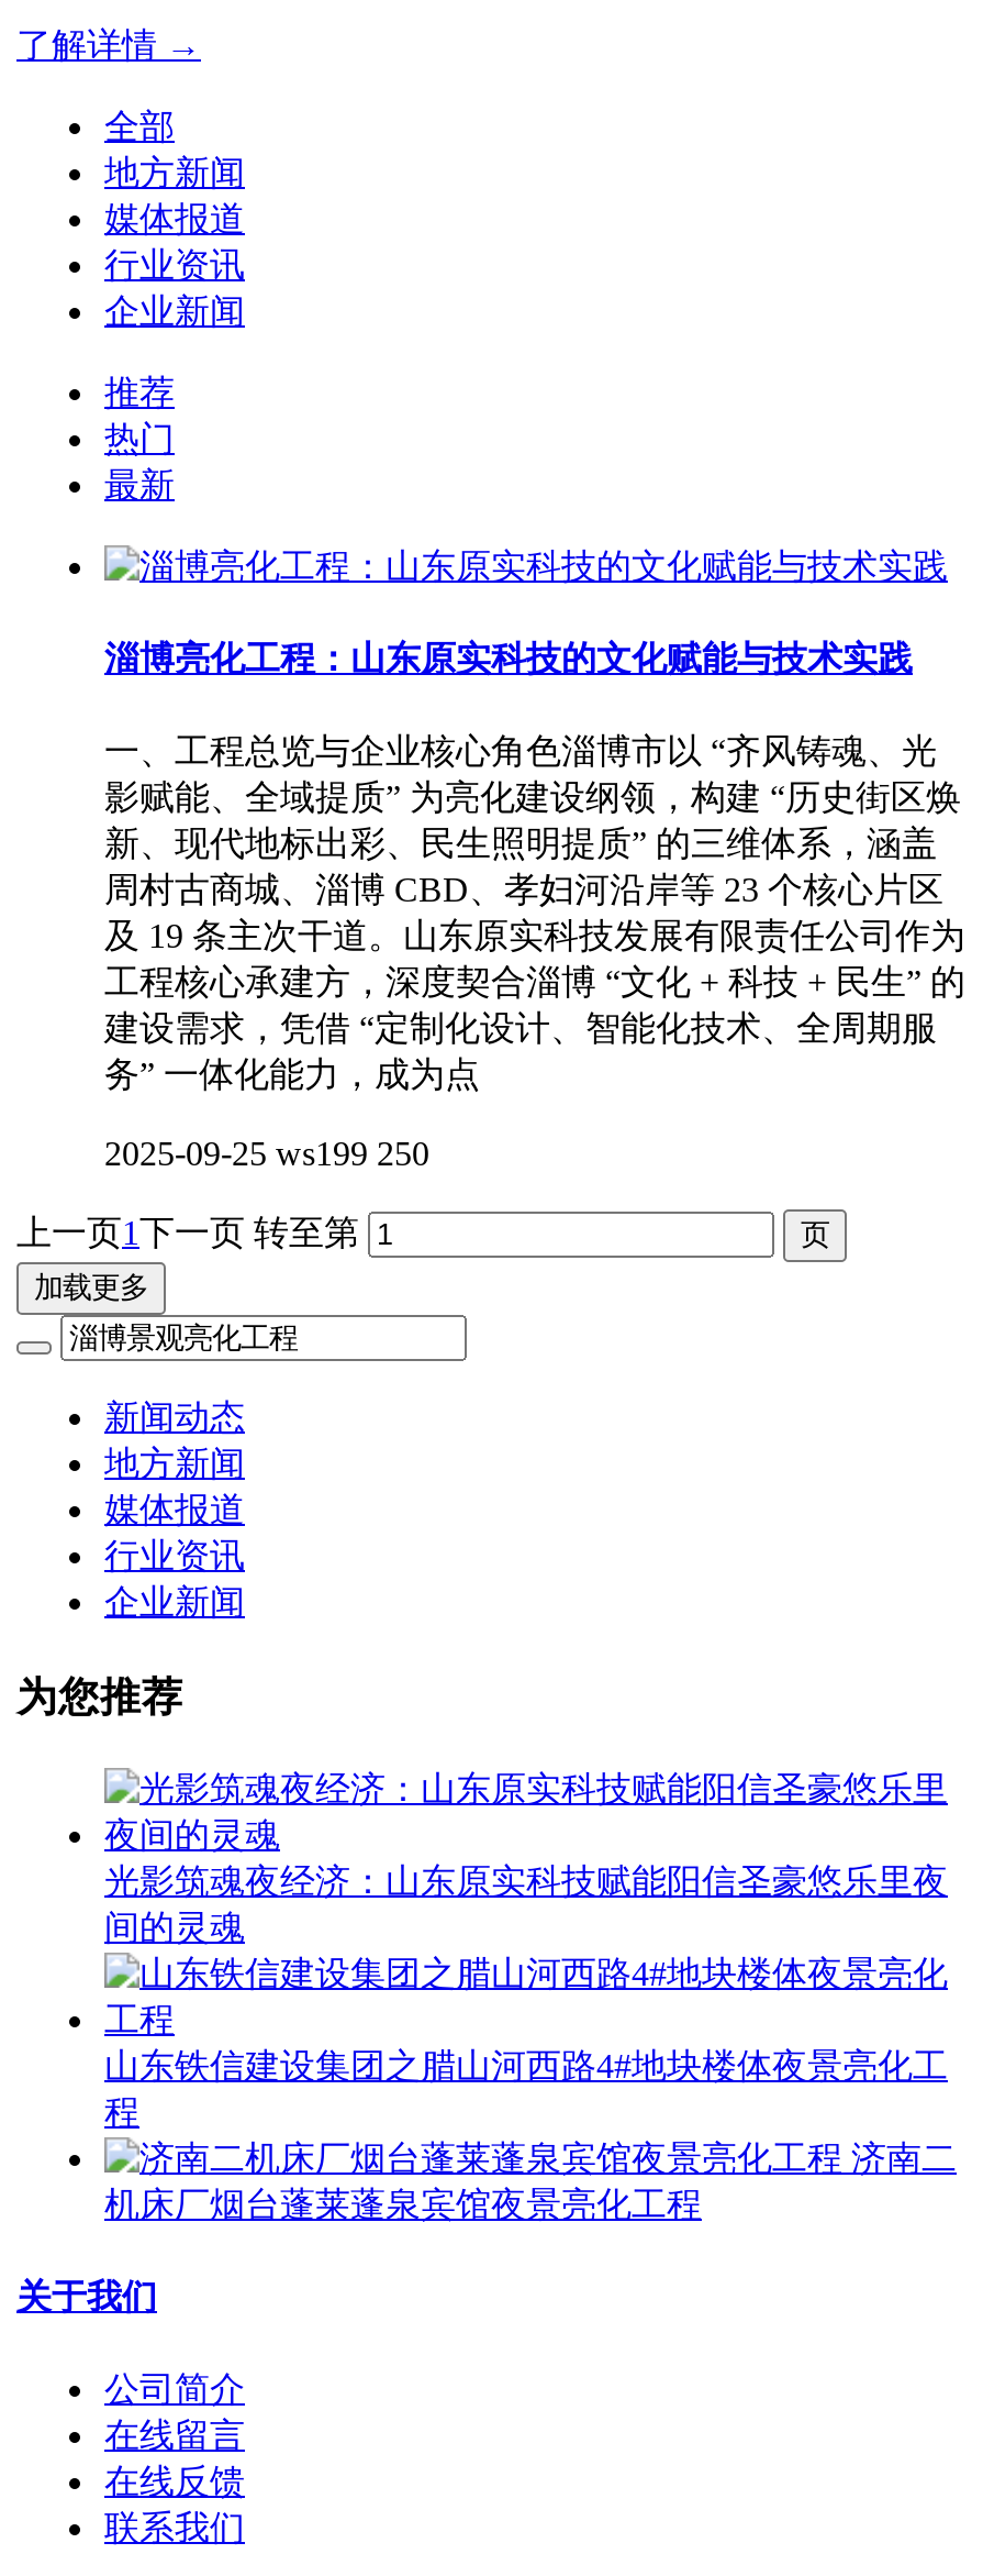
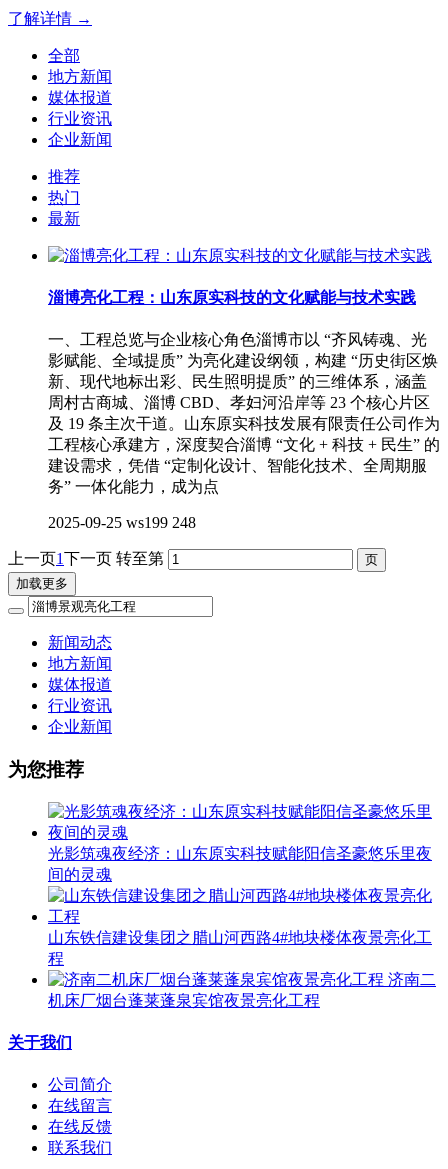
[104,1135,429,1172] 2025-09-25 ws199 250 -> [48,514,196,531] 2025-09-25 ws199 248

